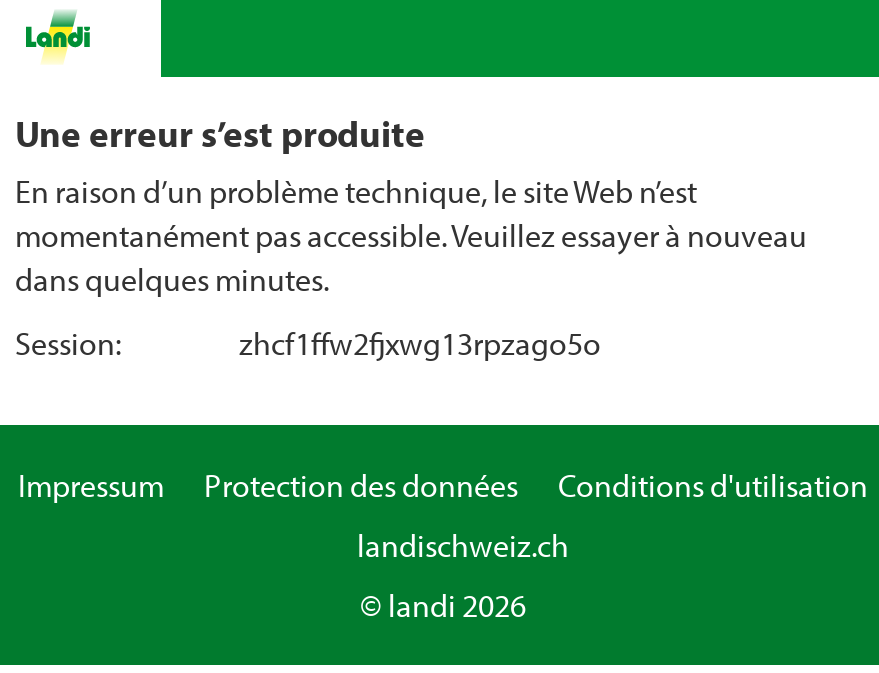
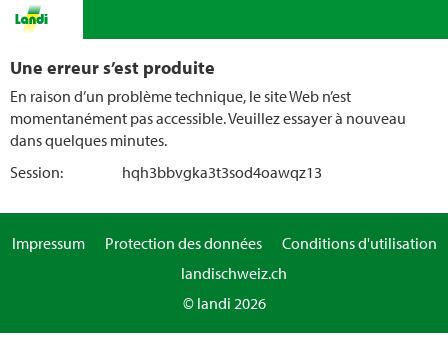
[239,323,601,363] zhcf1ffw2fjxwg13rpzago5o -> [122,162,322,182] hqh3bbvgka3t3sod4oawqz13

